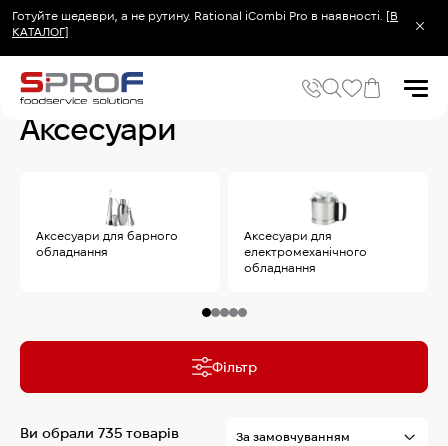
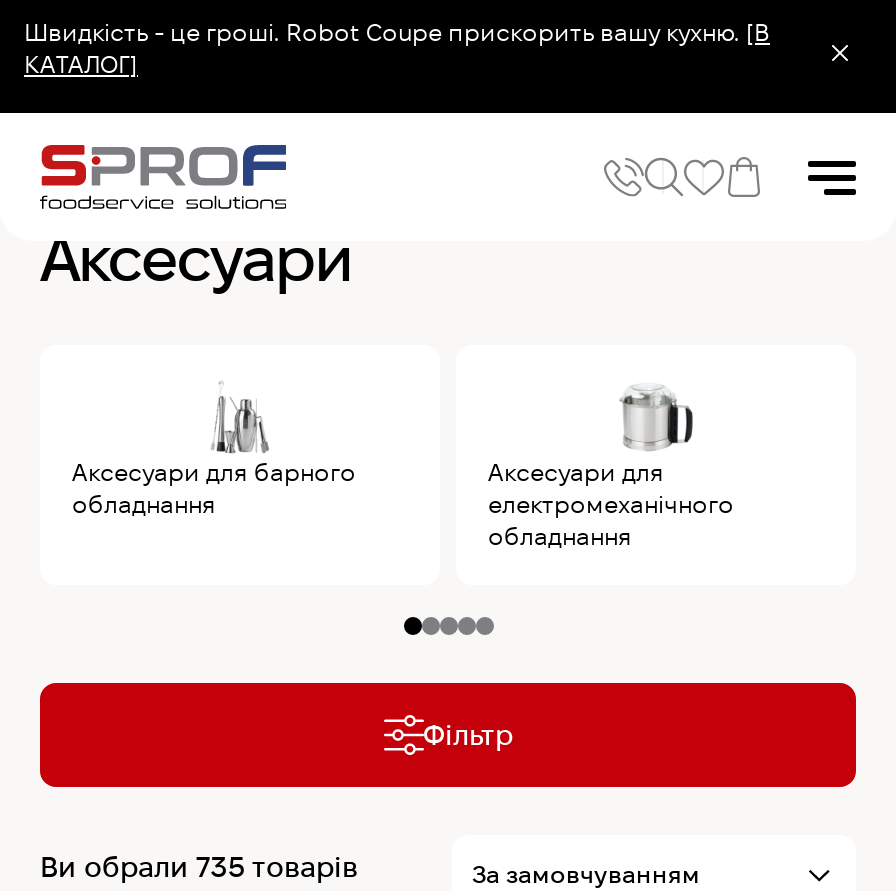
[12,9,398,22] Готуйте шедеври, а не рутину. Rational iCombi Pro в наявності. [В -> [24,19,770,45] Швидкість - це гроші. Robot Coupe прискорить вашу кухню. [В

